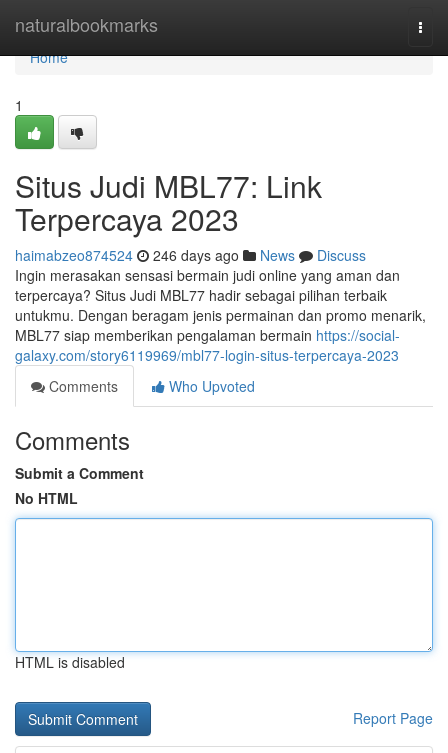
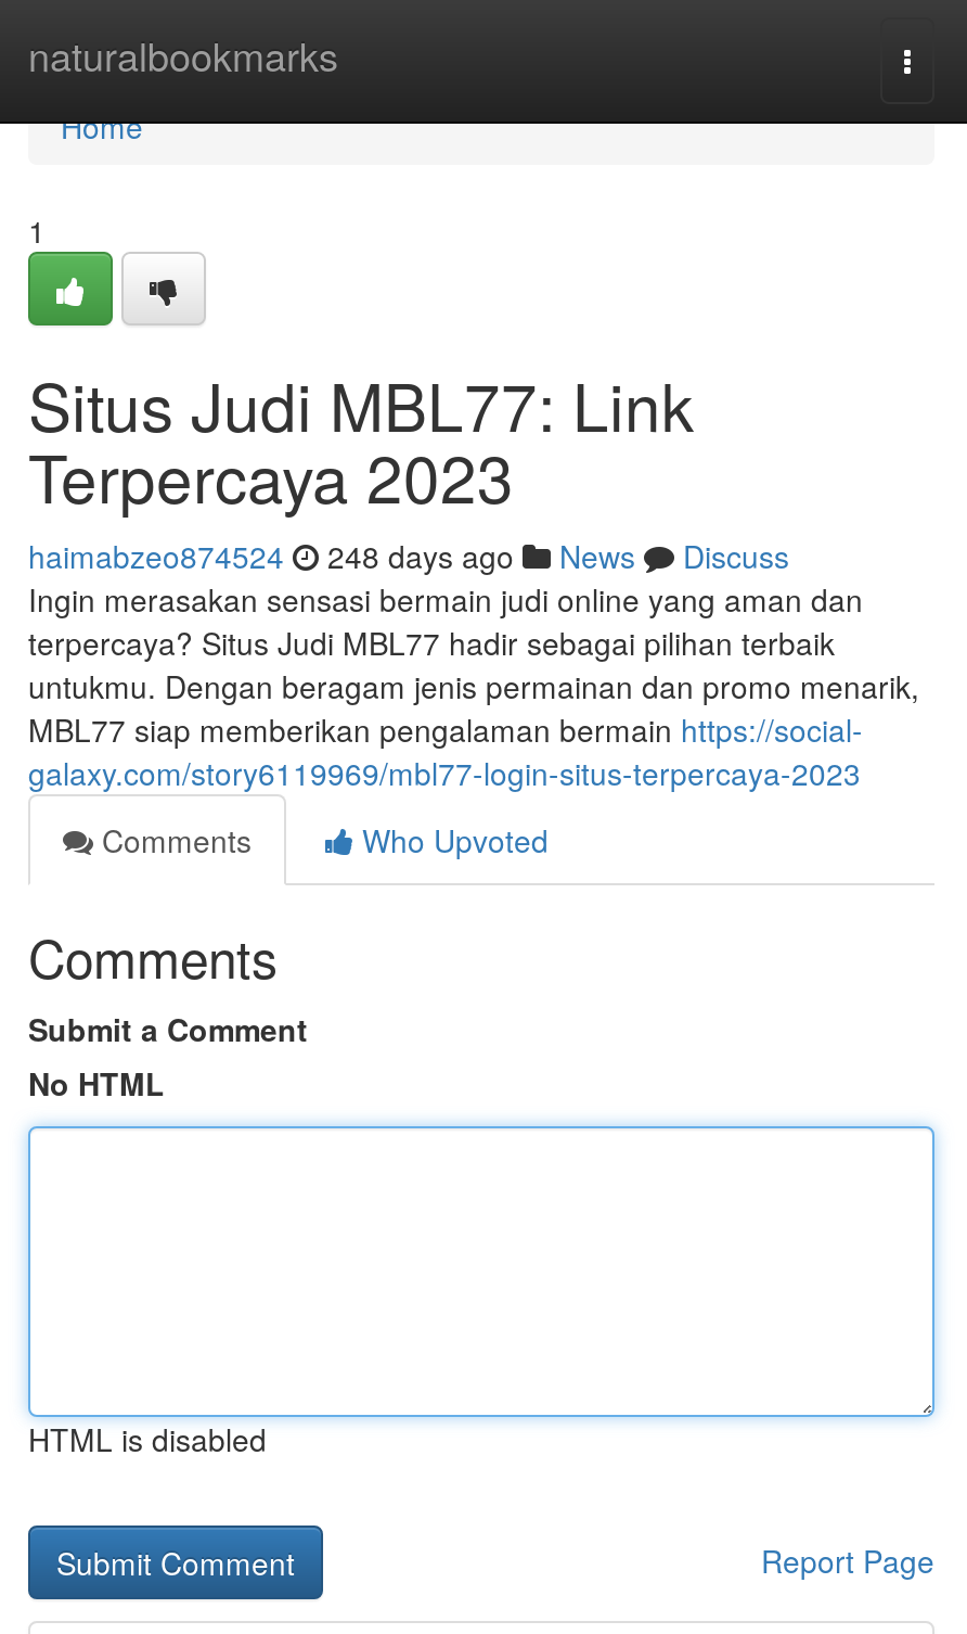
[15,245,366,265] haimabzeo874524 246 days ago News Discuss -> [28,534,789,577] haimabzeo874524 248 days ago News Discuss

